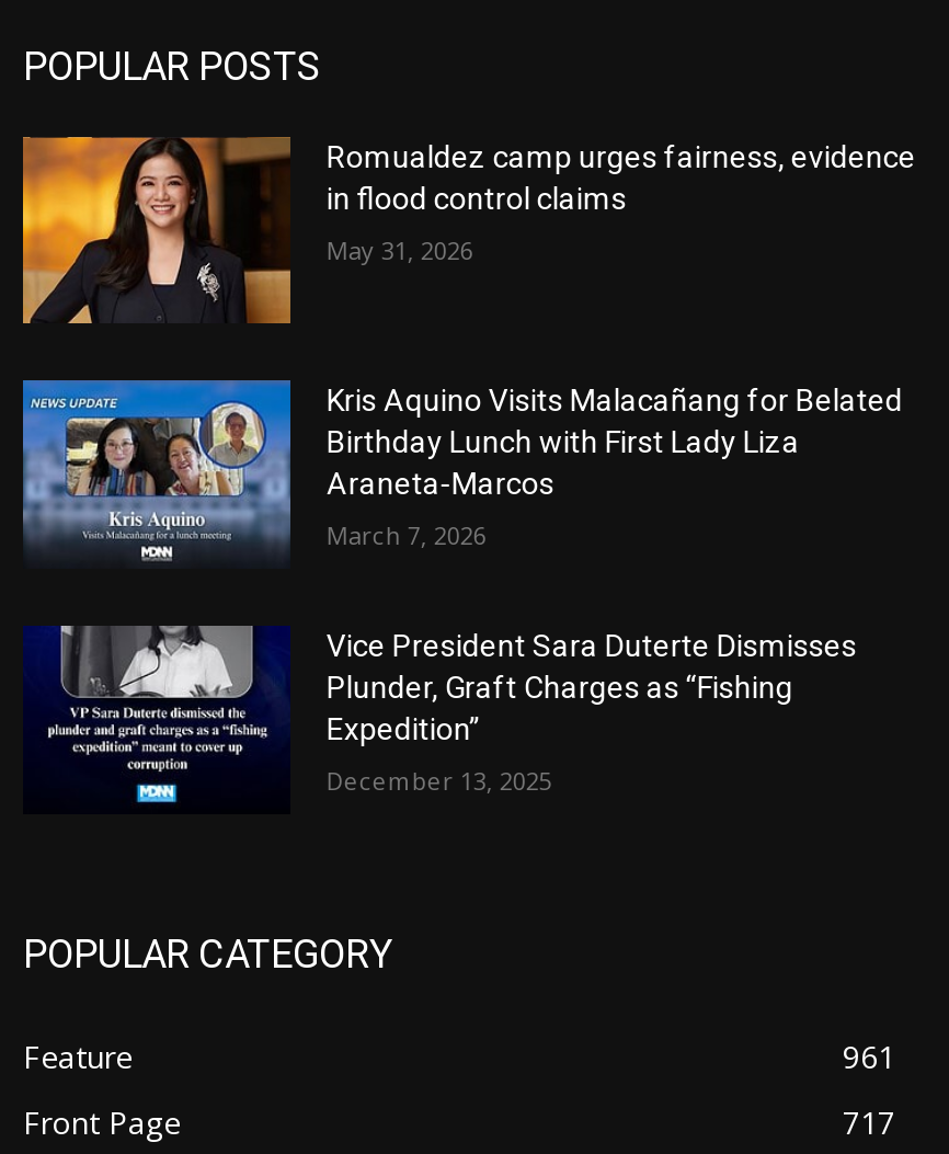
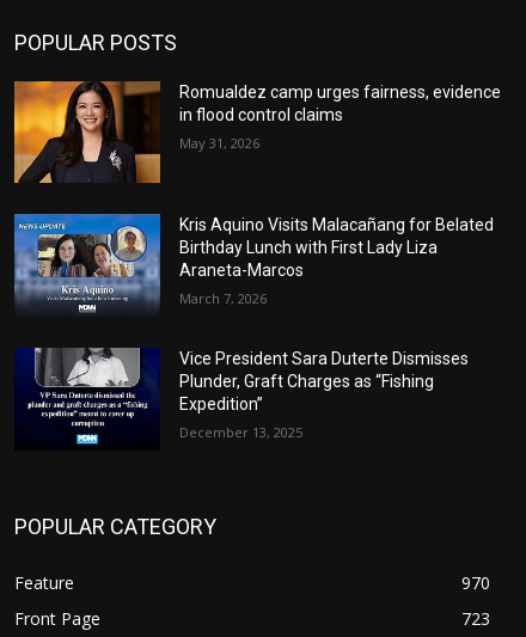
[843,1035,895,1076] 961 -> [461,571,490,593] 970
[843,1101,895,1142] 717 -> [461,607,490,629] 723

